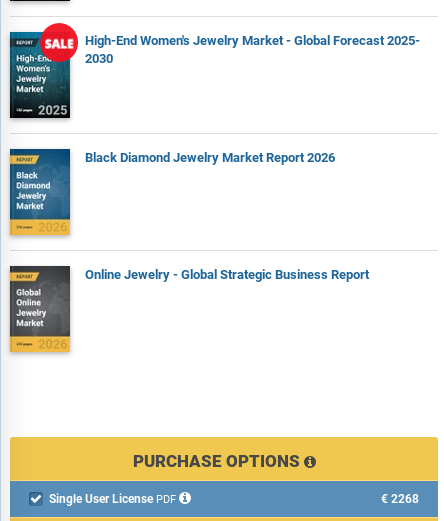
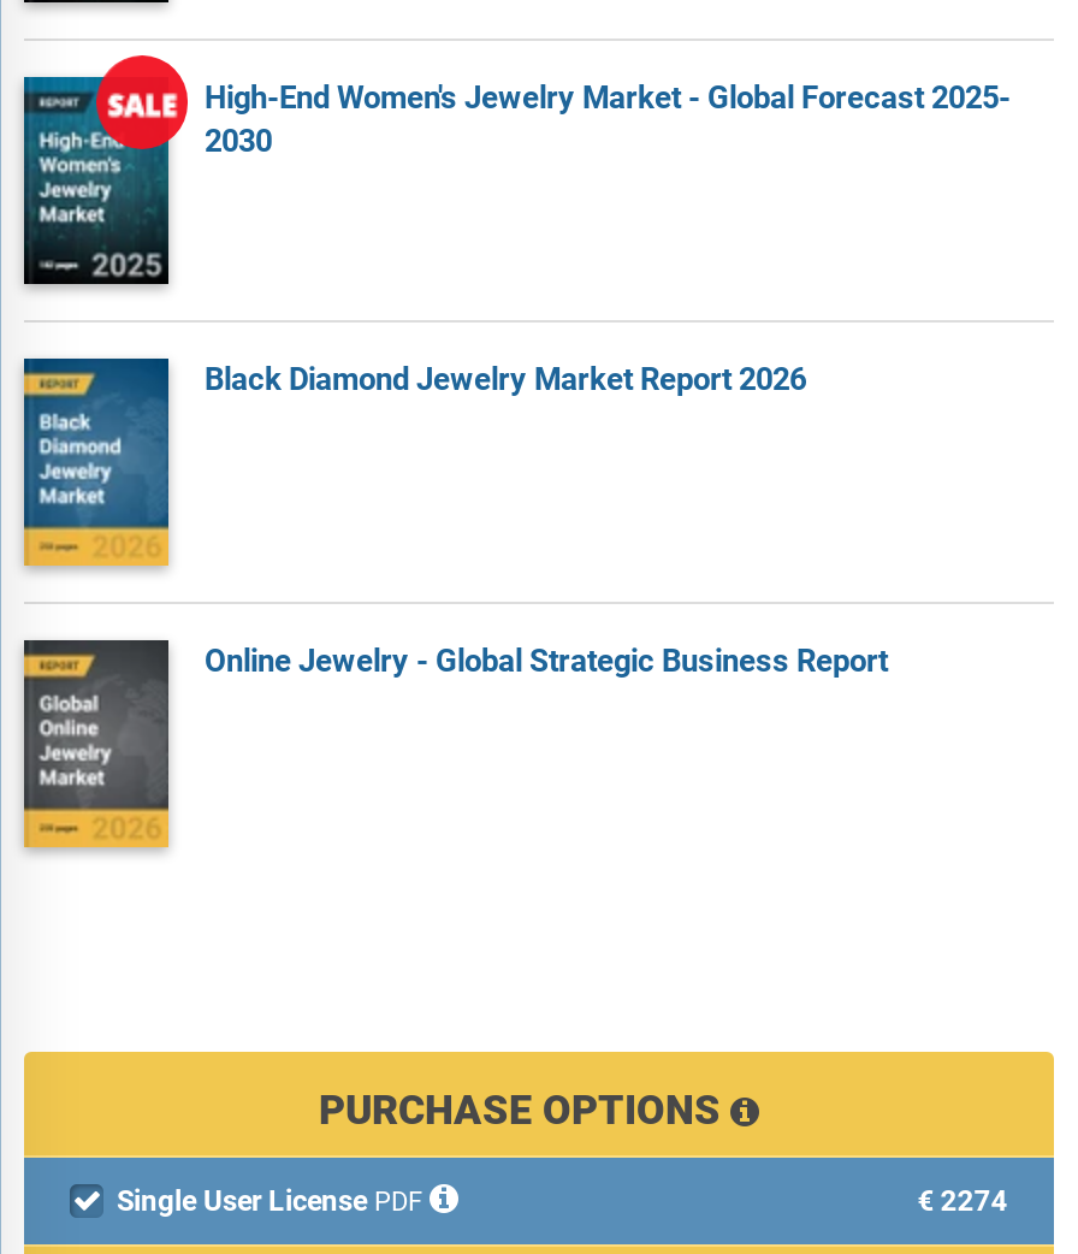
[391,492,419,506] €2268 -> [940,1183,1008,1217] €2274

